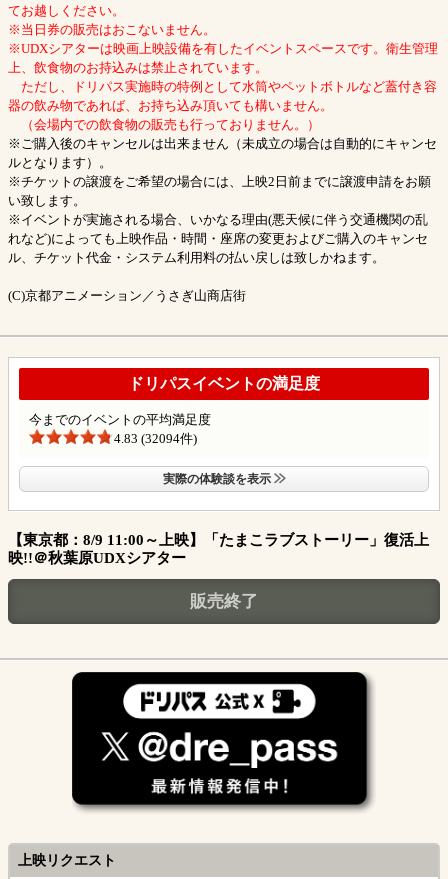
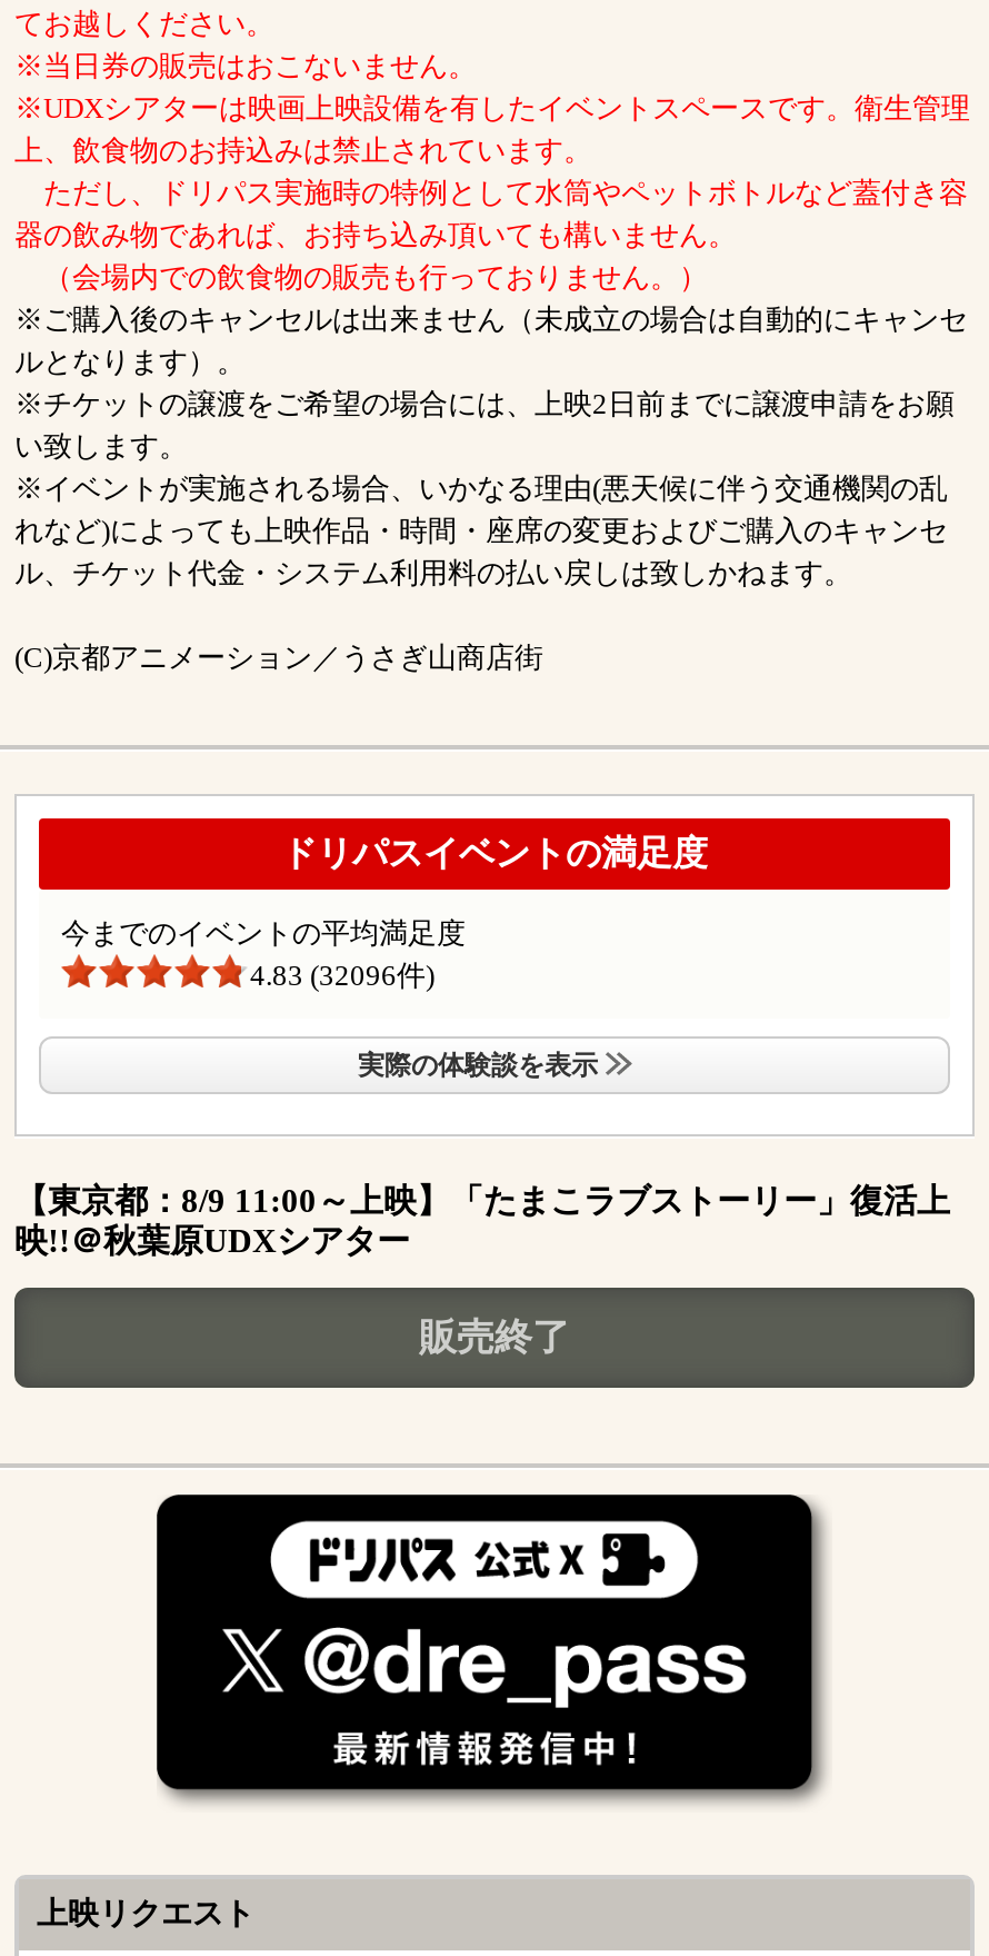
[114,431,197,446] 4.83 (32094件) -> [250,958,434,991] 4.83 (32096件)

